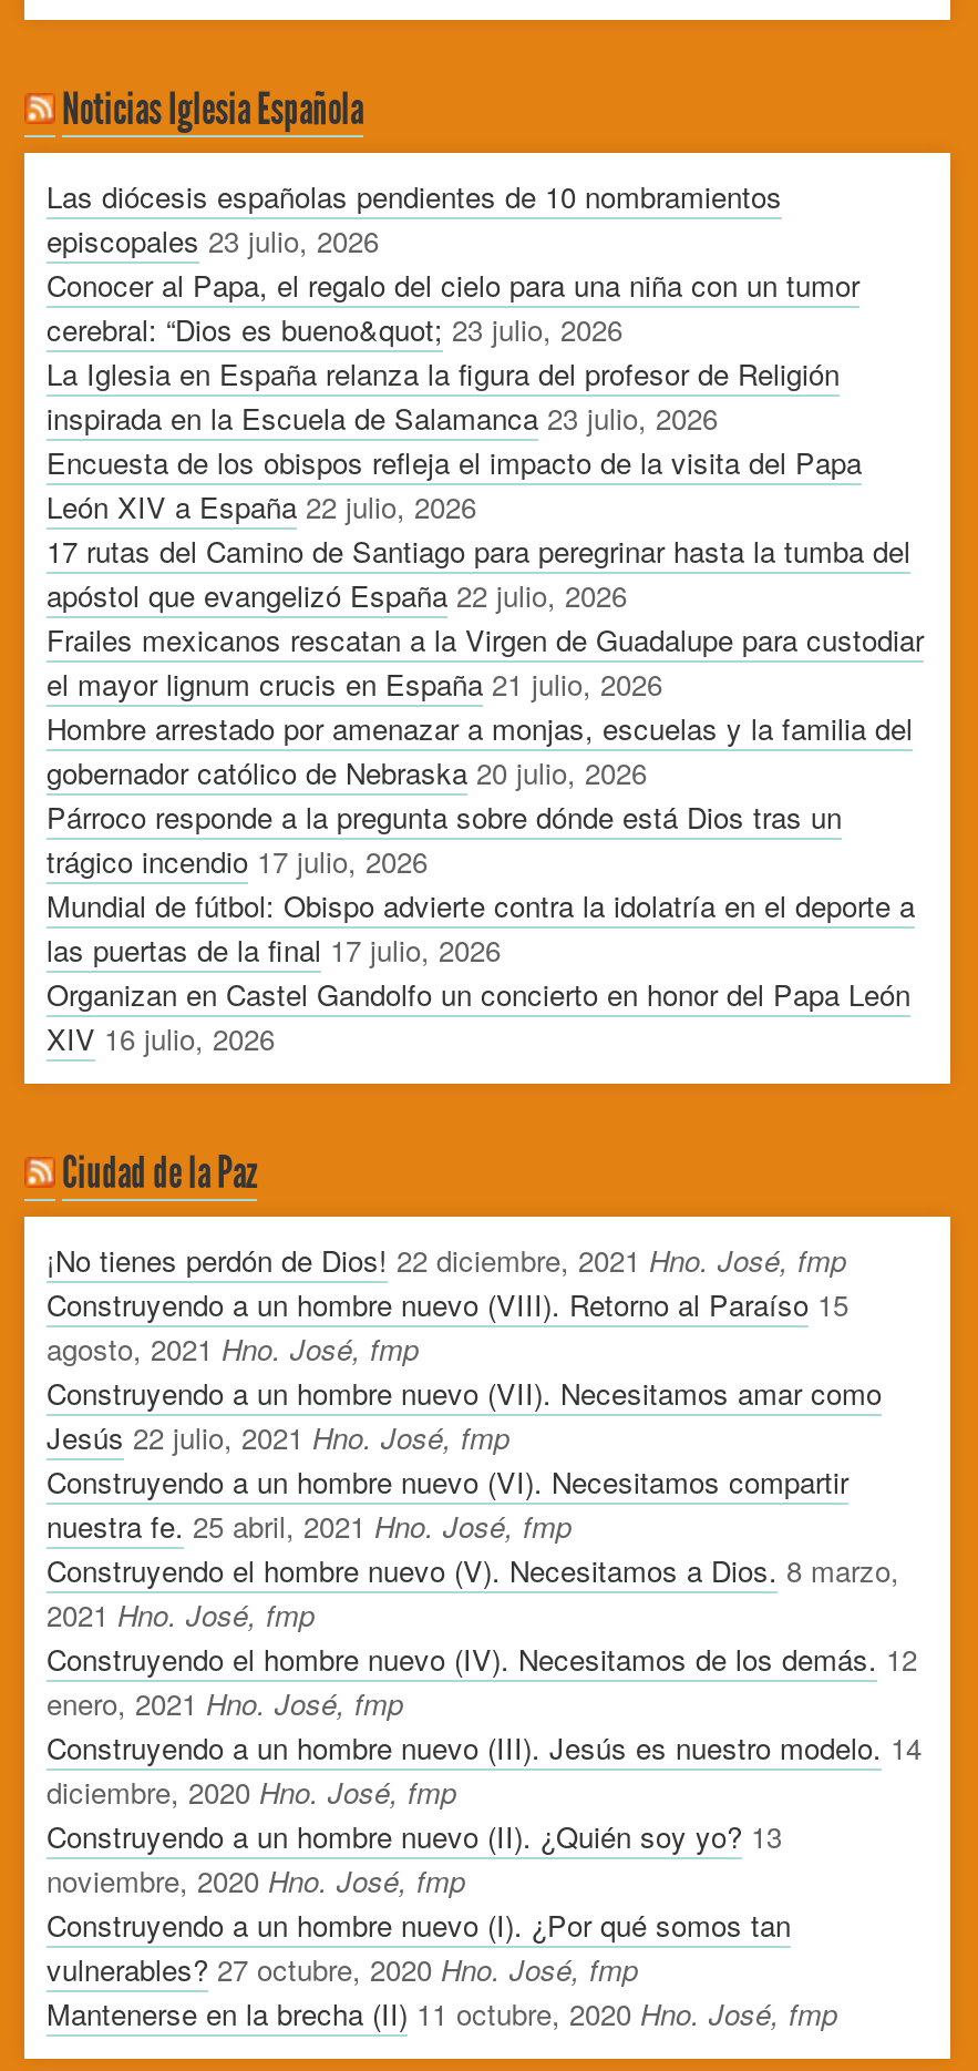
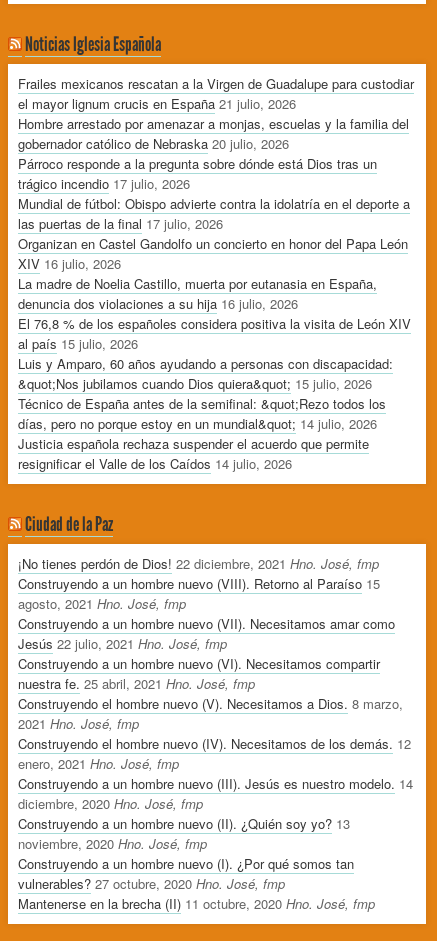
[47,176,910,617] Las diócesis españolas pendientes de 10 nombramientos | episcopales 23 julio, 2026 | Conocer al Papa, el regalo del cielo para una niña con un tumor | cerebral: “Dios es bueno&quot; 23 julio, 2026 | La Iglesia en España relanza la figura del profesor de Religión | inspirada en la Escuela de Salamanca 23 julio, 2026 | Encuesta de los obispos refleja el impacto de la visita del Papa | León XIV a España 22 julio, 2026 | 17 rutas del Camino de Santiago para peregrinar hasta la tumba del | apóstol que evangelizó España 22 julio, 2026 -> none
moved [47,619,924,1060] -> [18,74,414,273]: Frailes mexicanos rescatan a la Virgen de Guadalupe para custodiar | el mayor lignum crucis en España 21 julio, 2026 | Hombre arrestado por amenazar a monjas, escuelas y la familia del | ... | Organizan en Castel Gandolfo un concierto en honor del Papa León | XIV 16 julio, 2026
none -> [18,274,411,473] La madre de Noelia Castillo, muerta por eutanasia en España, | denuncia dos violaciones a su hija 16 julio, 2026 | El 76,8 % de los españoles considera positiva la visita de León XIV | al país 15 julio, 2026 | Luis y Amparo, 60 años ayudando a personas con discapacidad: | &quot;Nos jubilamos cuando Dios quiera&quot; 15 julio, 2026 | Técnico de España antes de la semifinal: &quot;Rezo todos los | días, pero no porque estoy en un mundial&quot; 14 julio, 2026 | Justicia española rechaza suspender el acuerdo que permite | resignificar el Valle de los Caídos 14 julio, 2026

